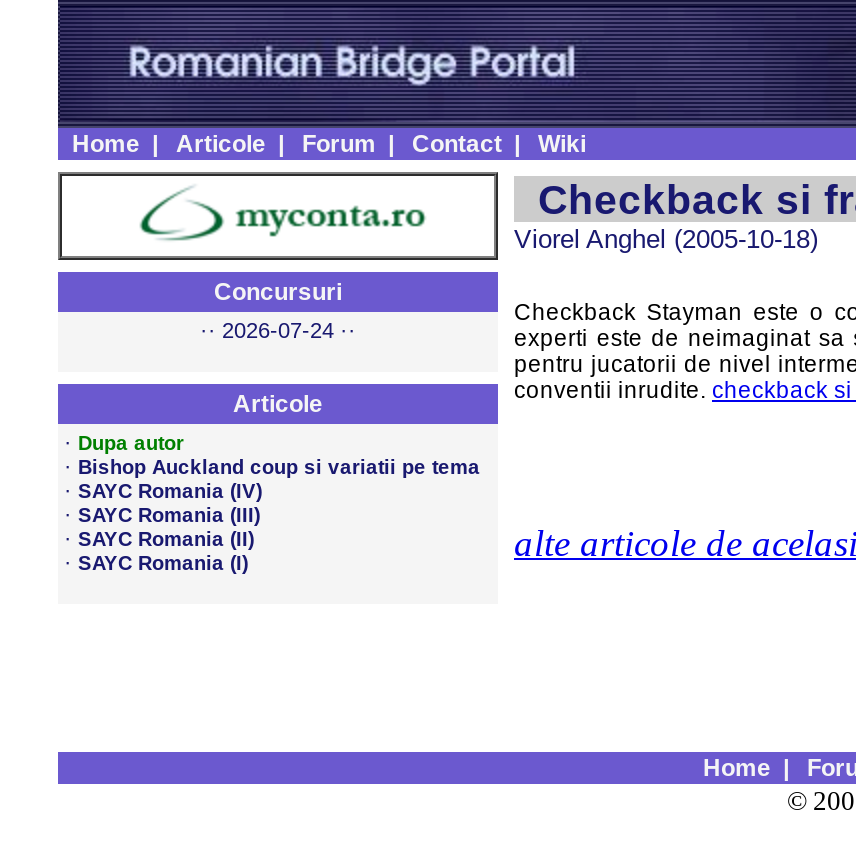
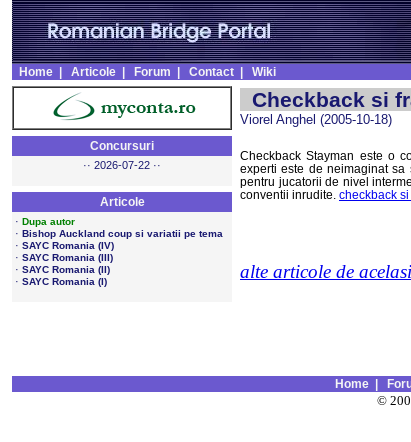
[200,318,356,342] ·· 2026-07-24 ·· -> [83,159,161,171] ·· 2026-07-22 ··

